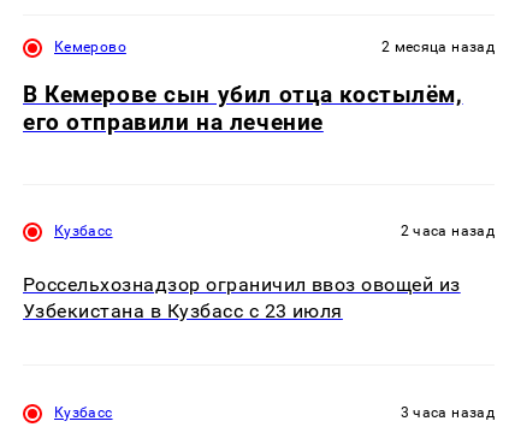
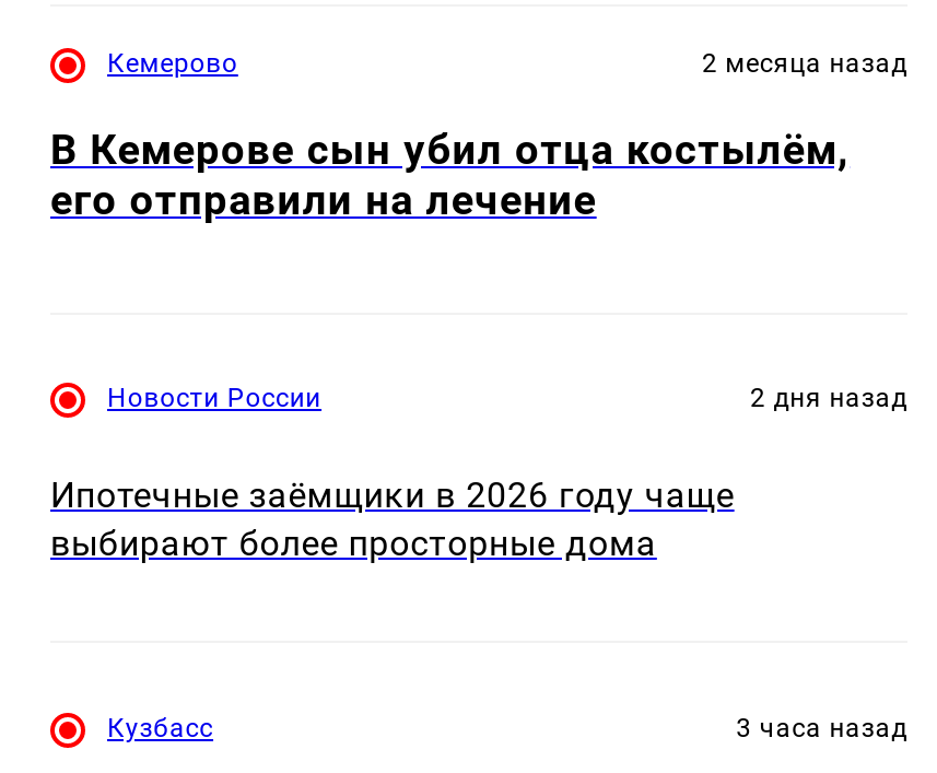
[54,222,495,239] Кузбасс | 2 часа назад -> [107,382,907,412] Новости России | 2 дня назад
[23,273,461,322] Россельхознадзор ограничил ввоз овощей из | Узбекистана в Кузбасс с 23 июля -> [50,474,734,564] Ипотечные заёмщики в 2026 году чаще | выбирают более просторные дома

